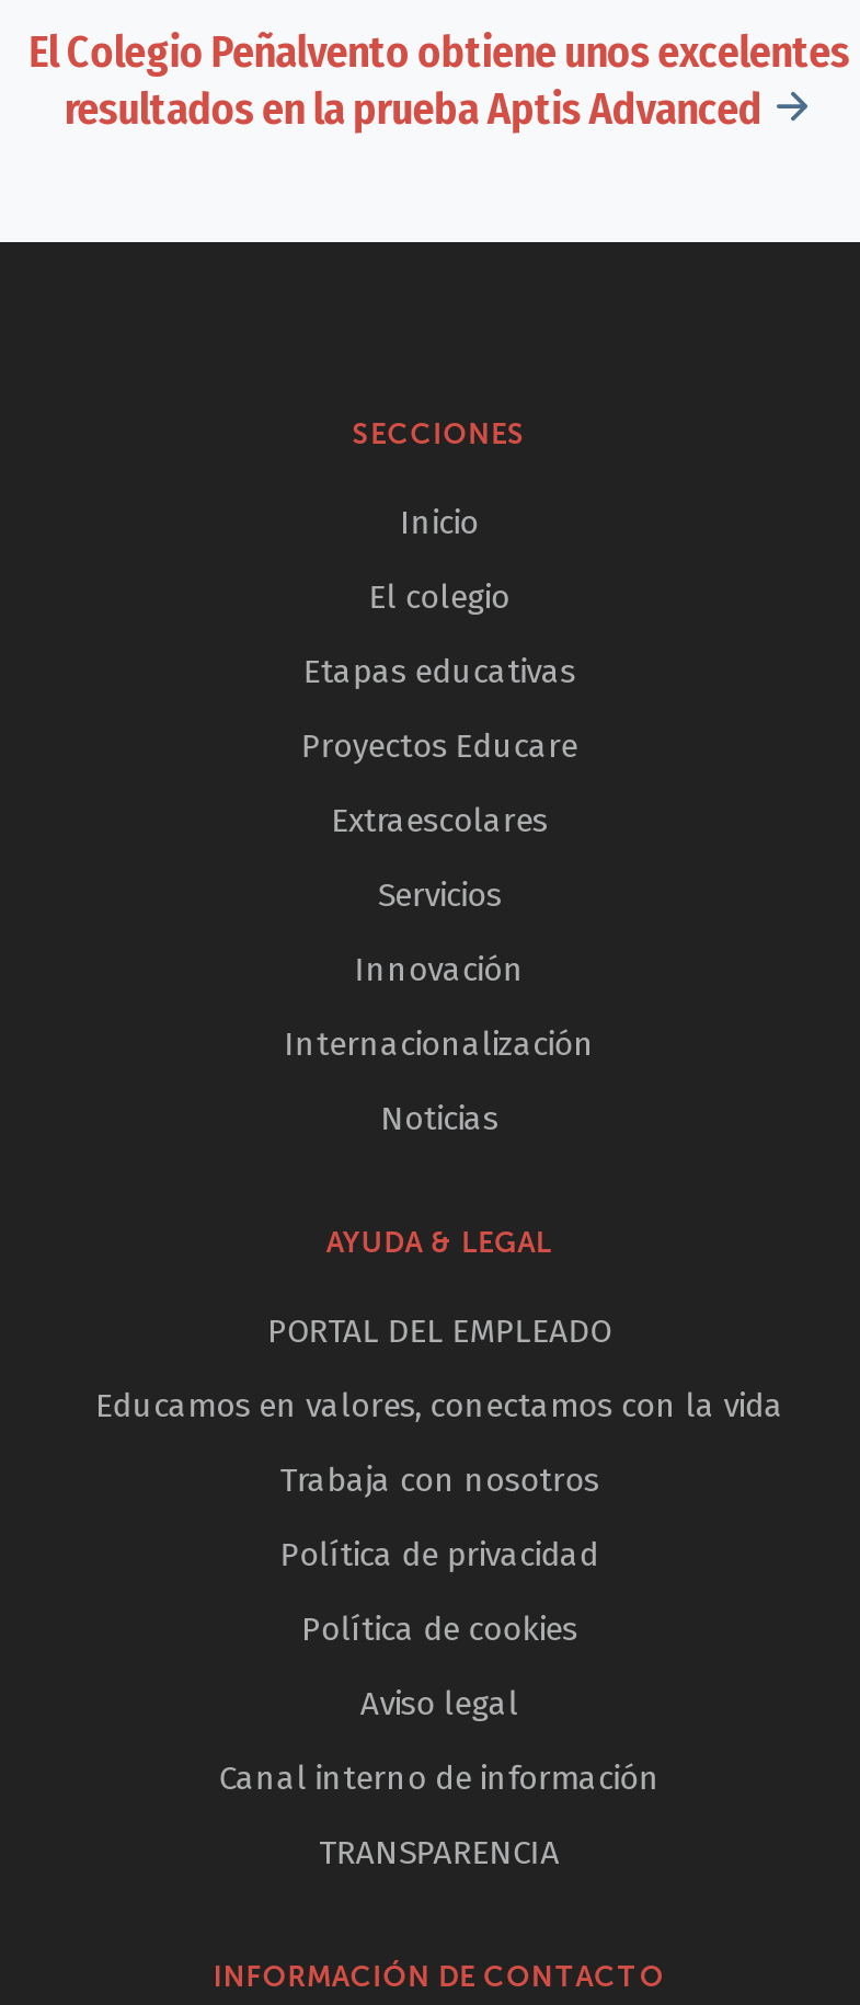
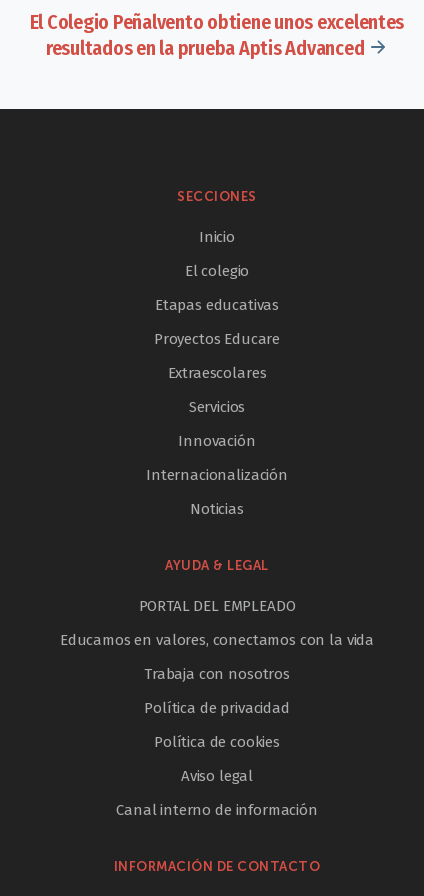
[319,1833,560,1872] TRANSPARENCIA -> none

